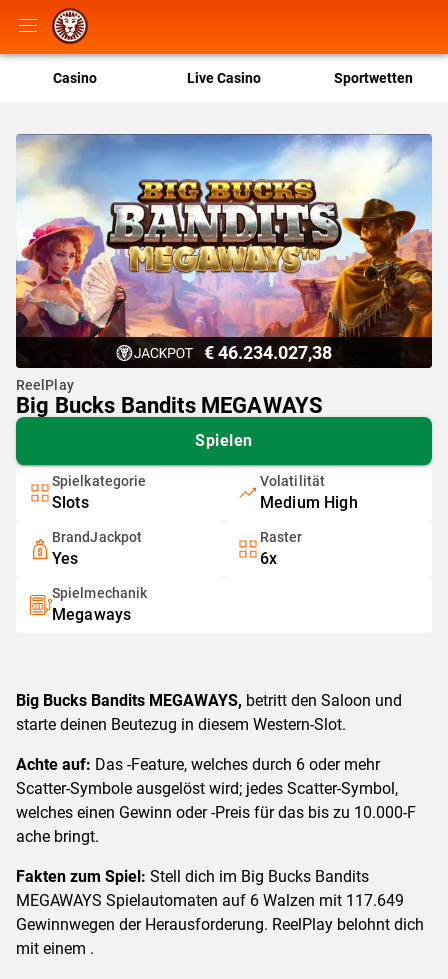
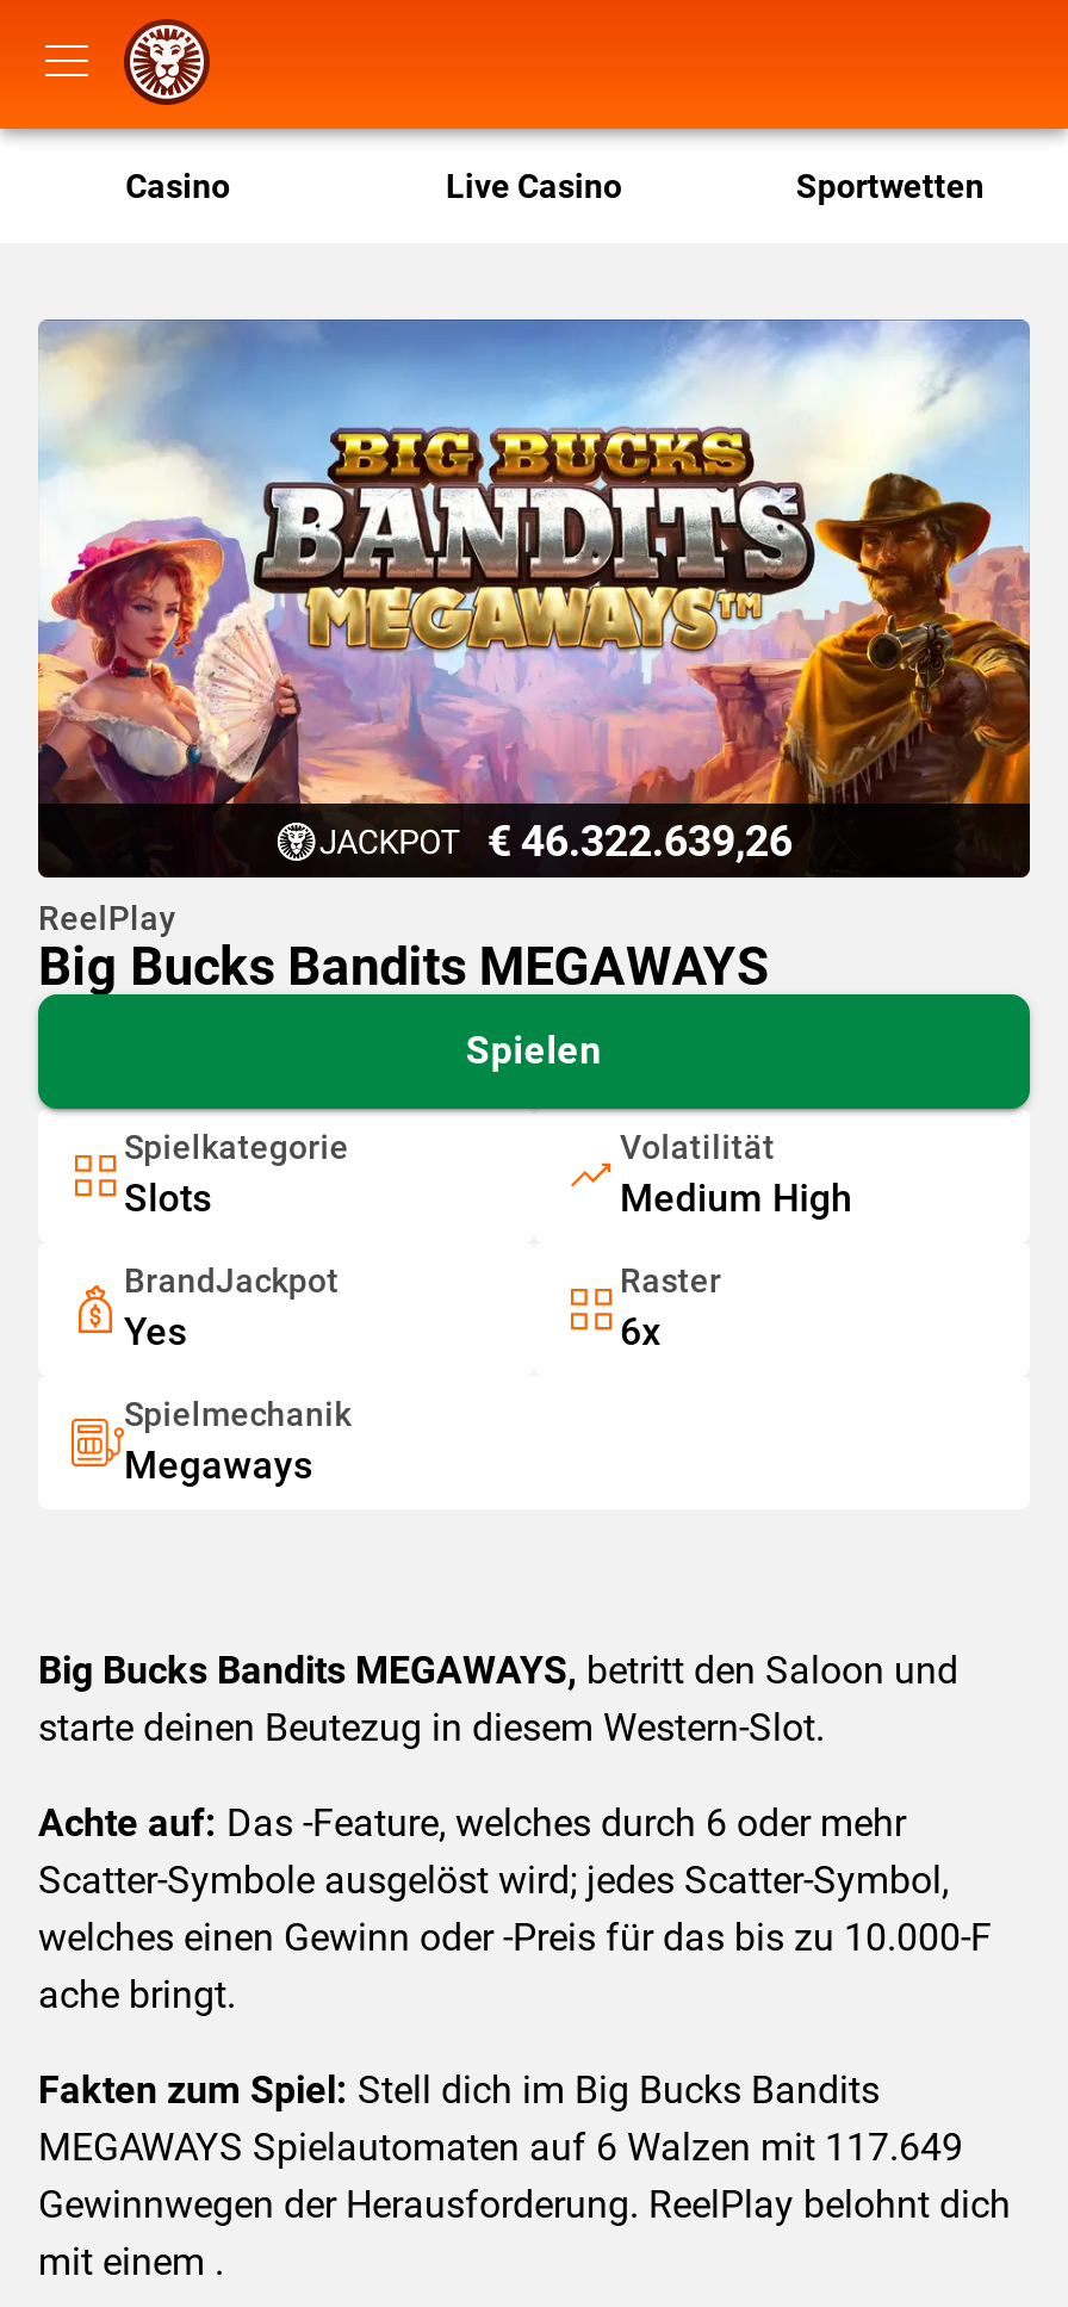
[204,342,332,363] € 46.234.027,38 -> [487,815,792,866] € 46.322.639,26

